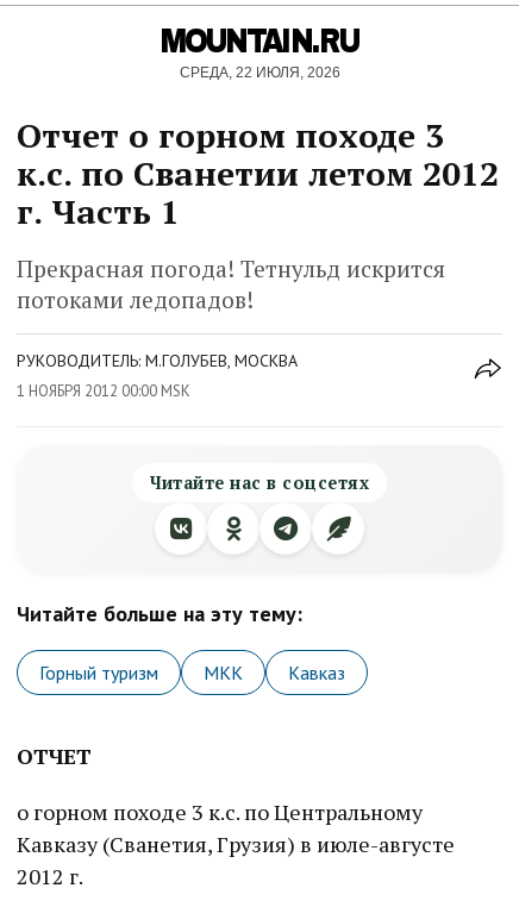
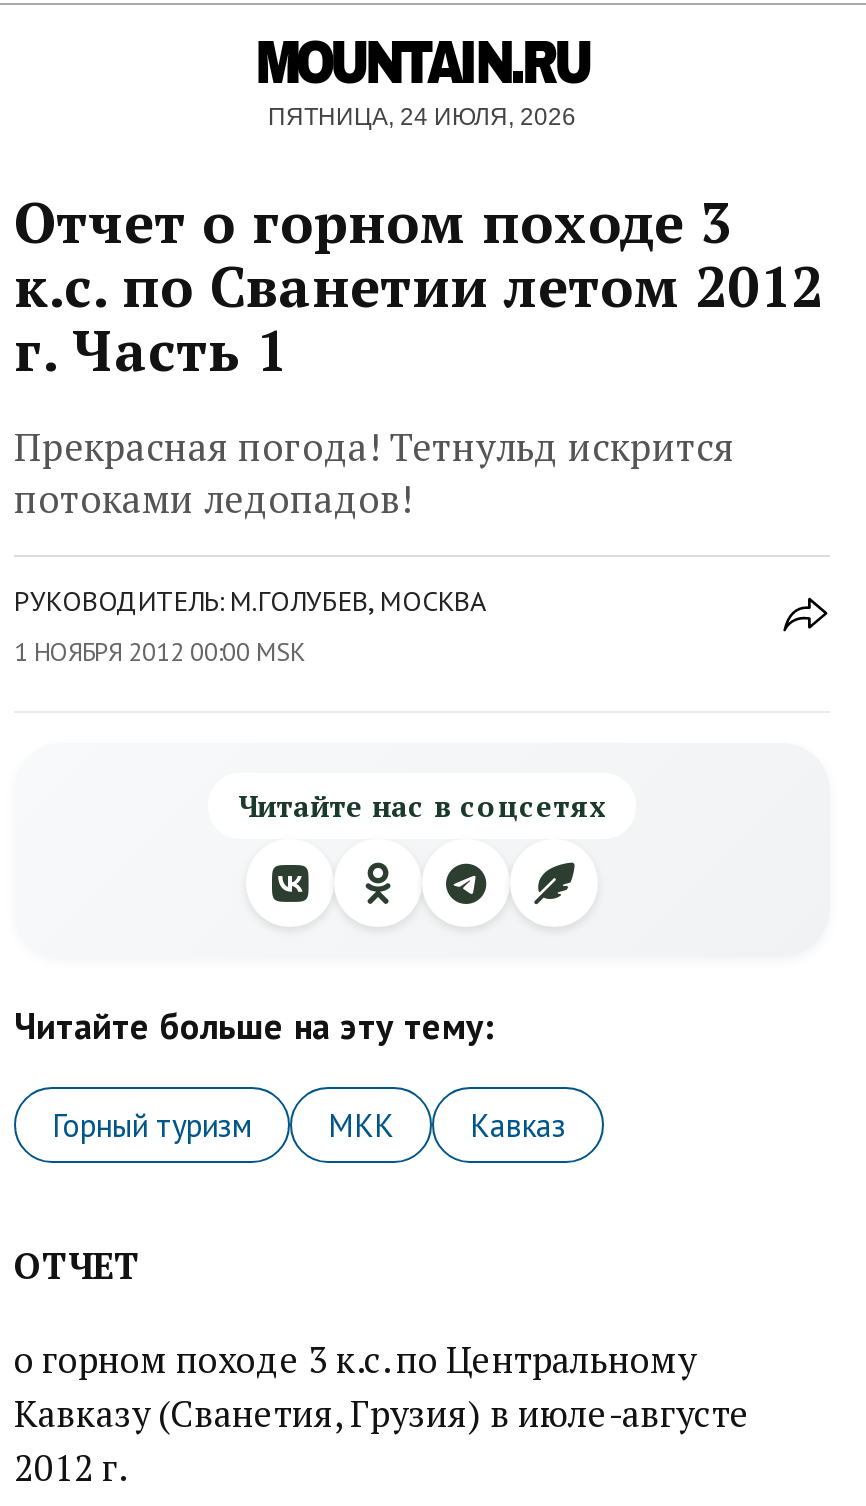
[179,64,340,81] СРЕДА, 22 ИЮЛЯ, 2026 -> [268,103,576,131] ПЯТНИЦА, 24 ИЮЛЯ, 2026

